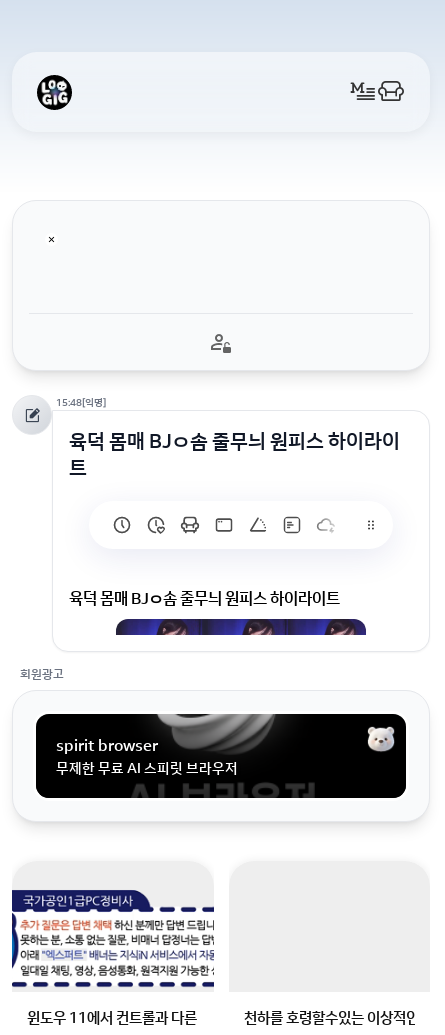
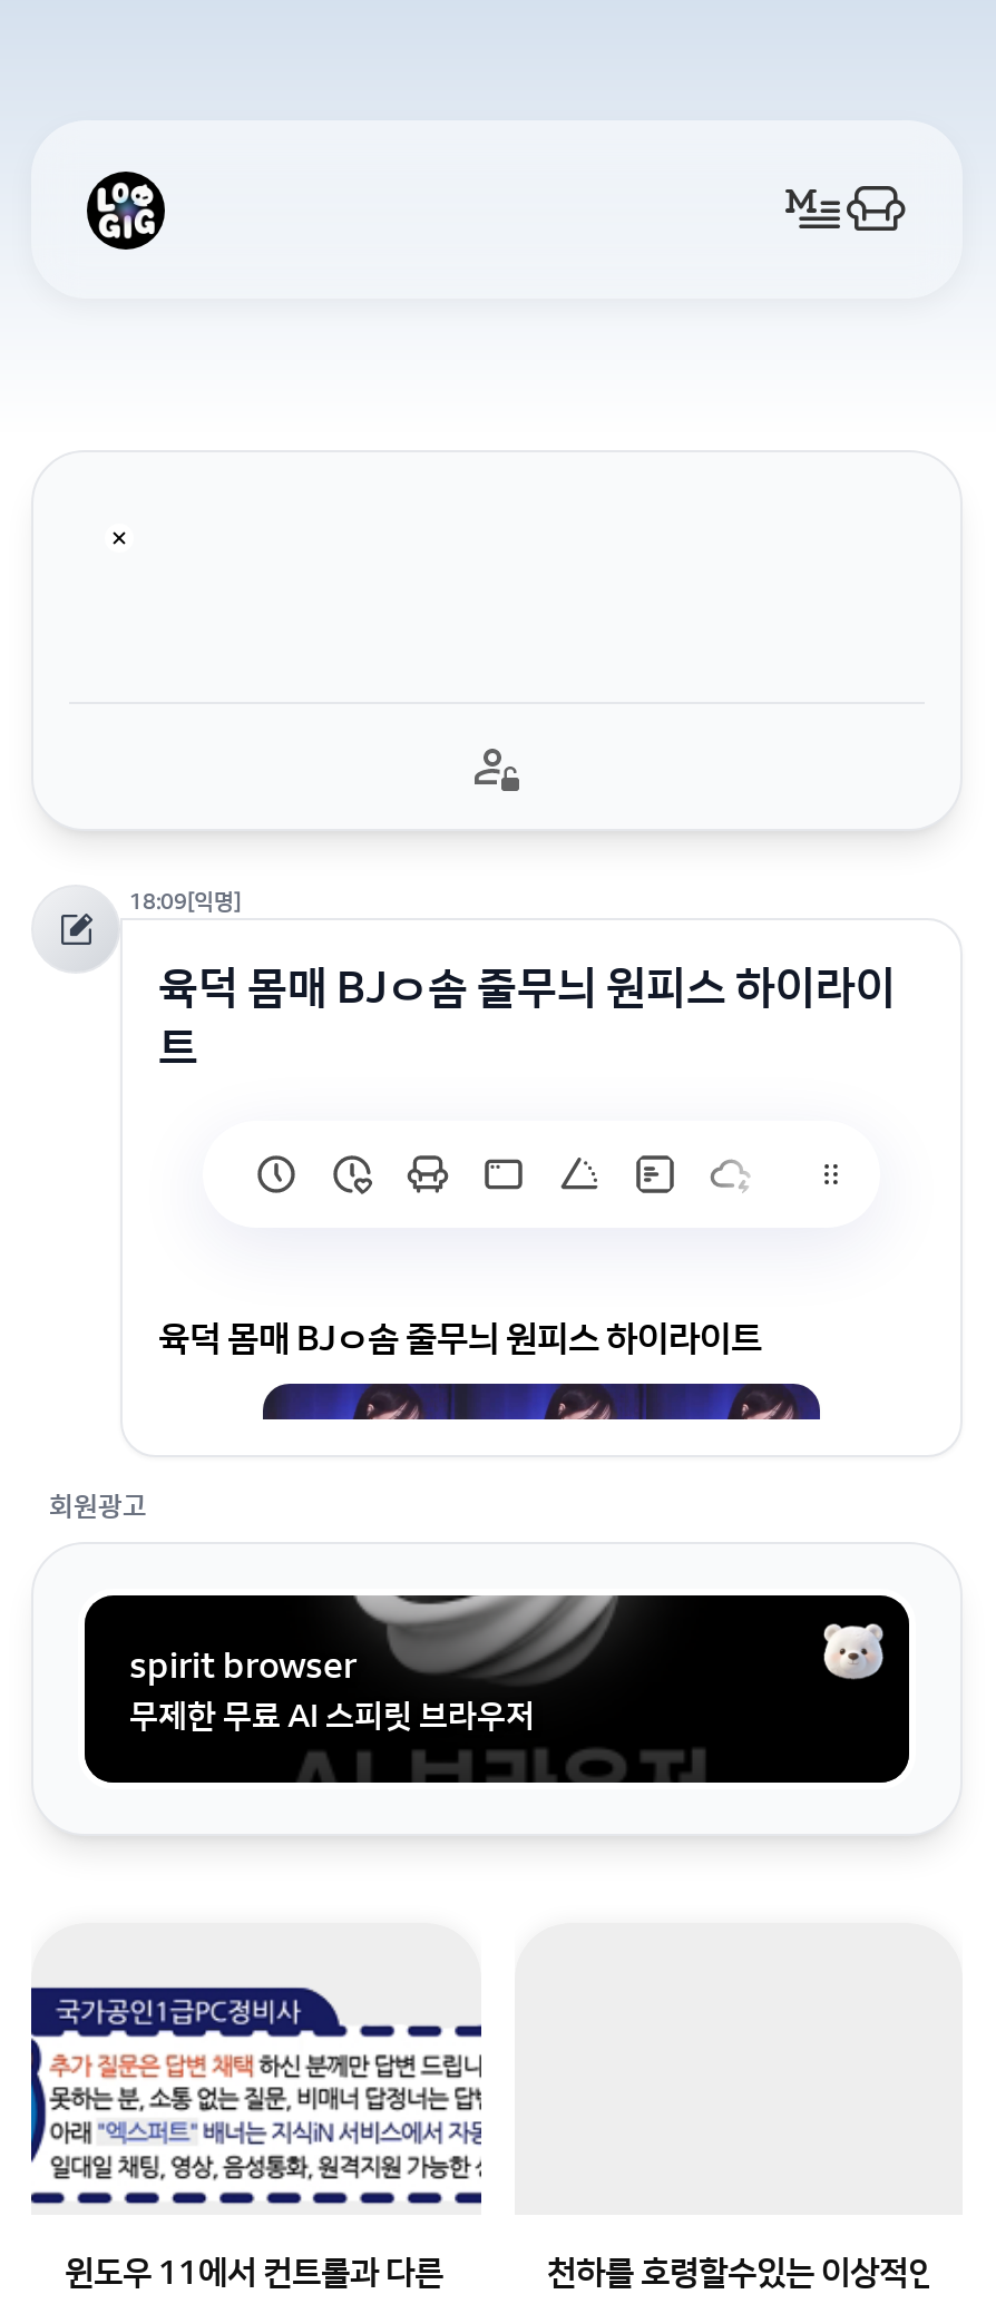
[56,396,106,409] 15:48[익명] -> [129,887,241,916] 18:09[익명]

